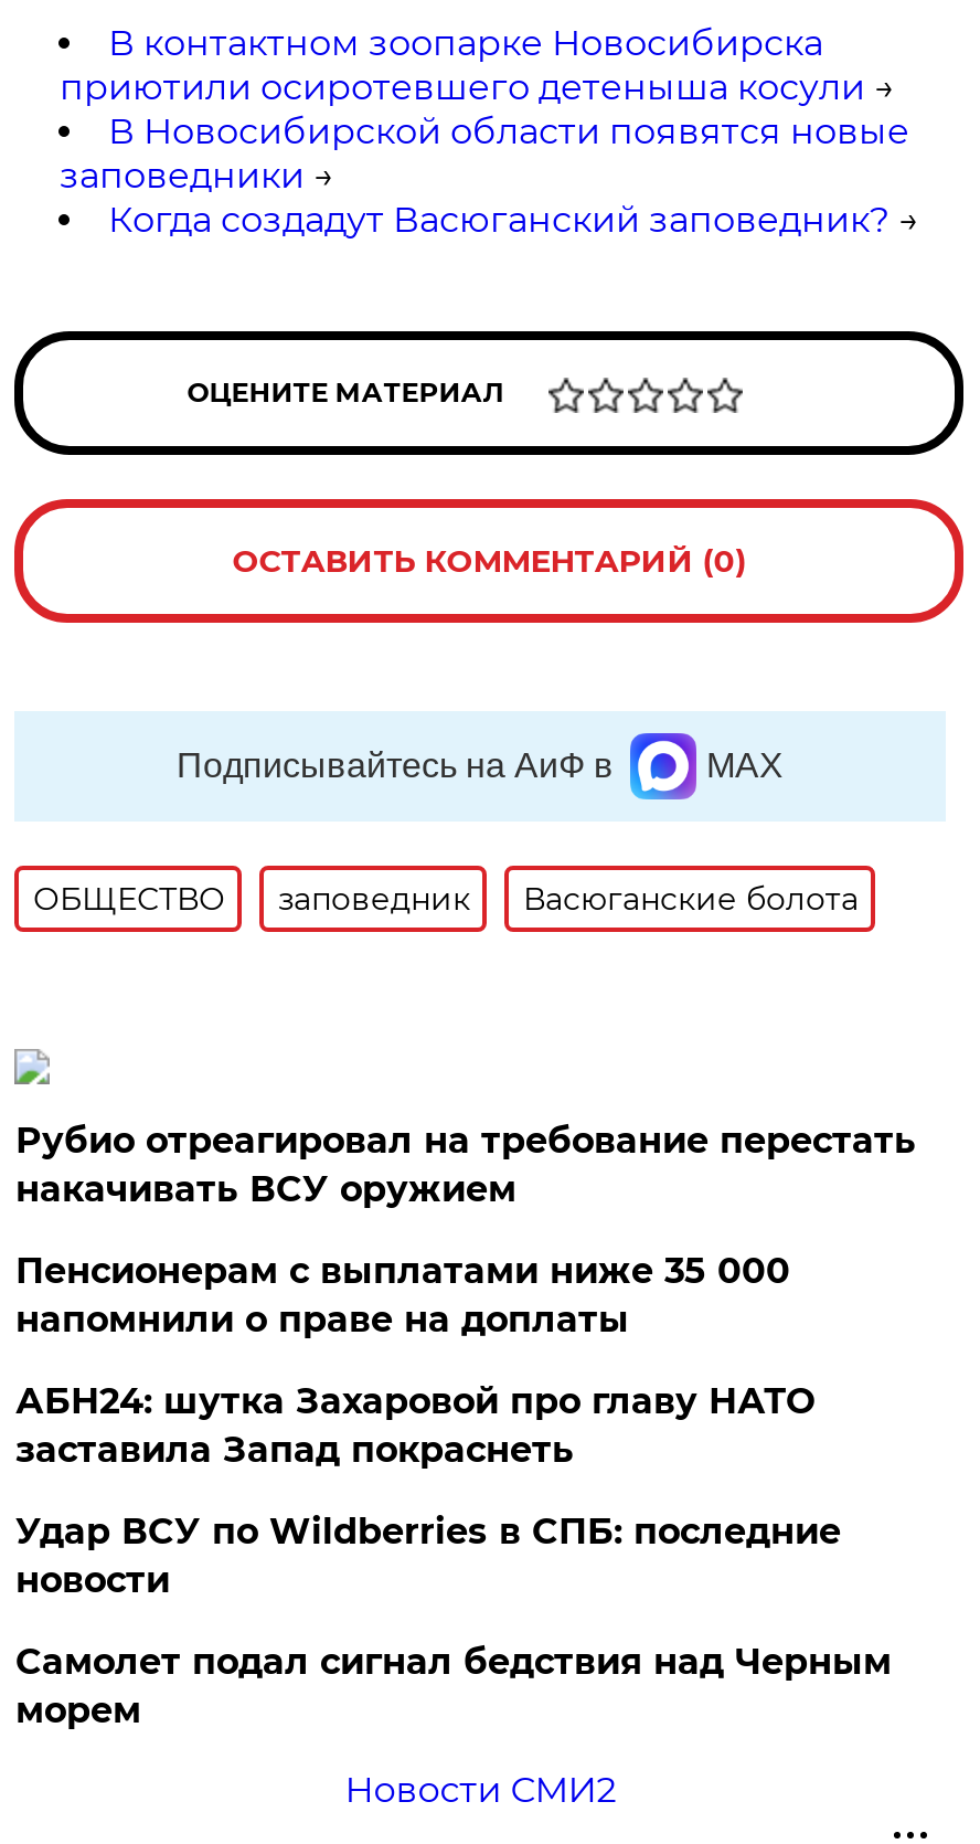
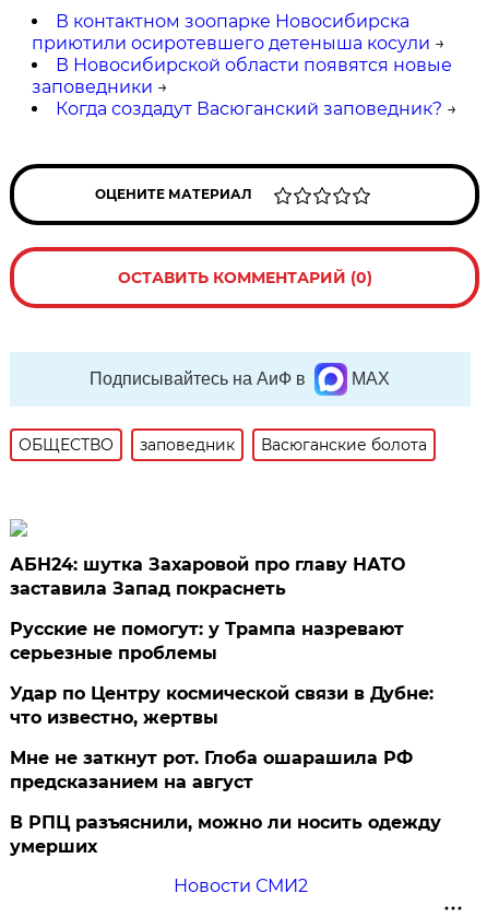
[15,1119,916,1340] Рубио отреагировал на требование перестать | накачивать ВСУ оружием | Пенсионерам с выплатами ниже 35 000 | напомнили о праве на доплаты -> none
moved [15,1380,814,1471] -> [10,554,406,599]: АБН24: шутка Захаровой про главу НАТО | заставила Запад покраснеть
[15,1510,891,1731] Удар ВСУ по Wildberries в СПБ: последние | новости | Самолет подал сигнал бедствия над Черным | морем -> [10,619,442,857] Русские не помогут: у Трампа назревают | серьезные проблемы | Удар по Центру космической связи в Дубне: | что известно, жертвы | Мне не заткнут рот. Глоба ошарашила РФ | предсказанием на август | В РПЦ разъяснили, можно ли носить одежду | умерших

